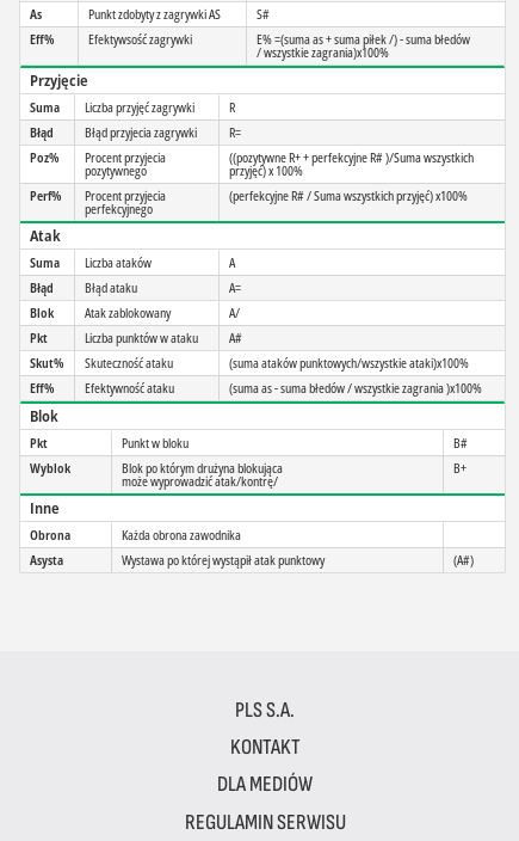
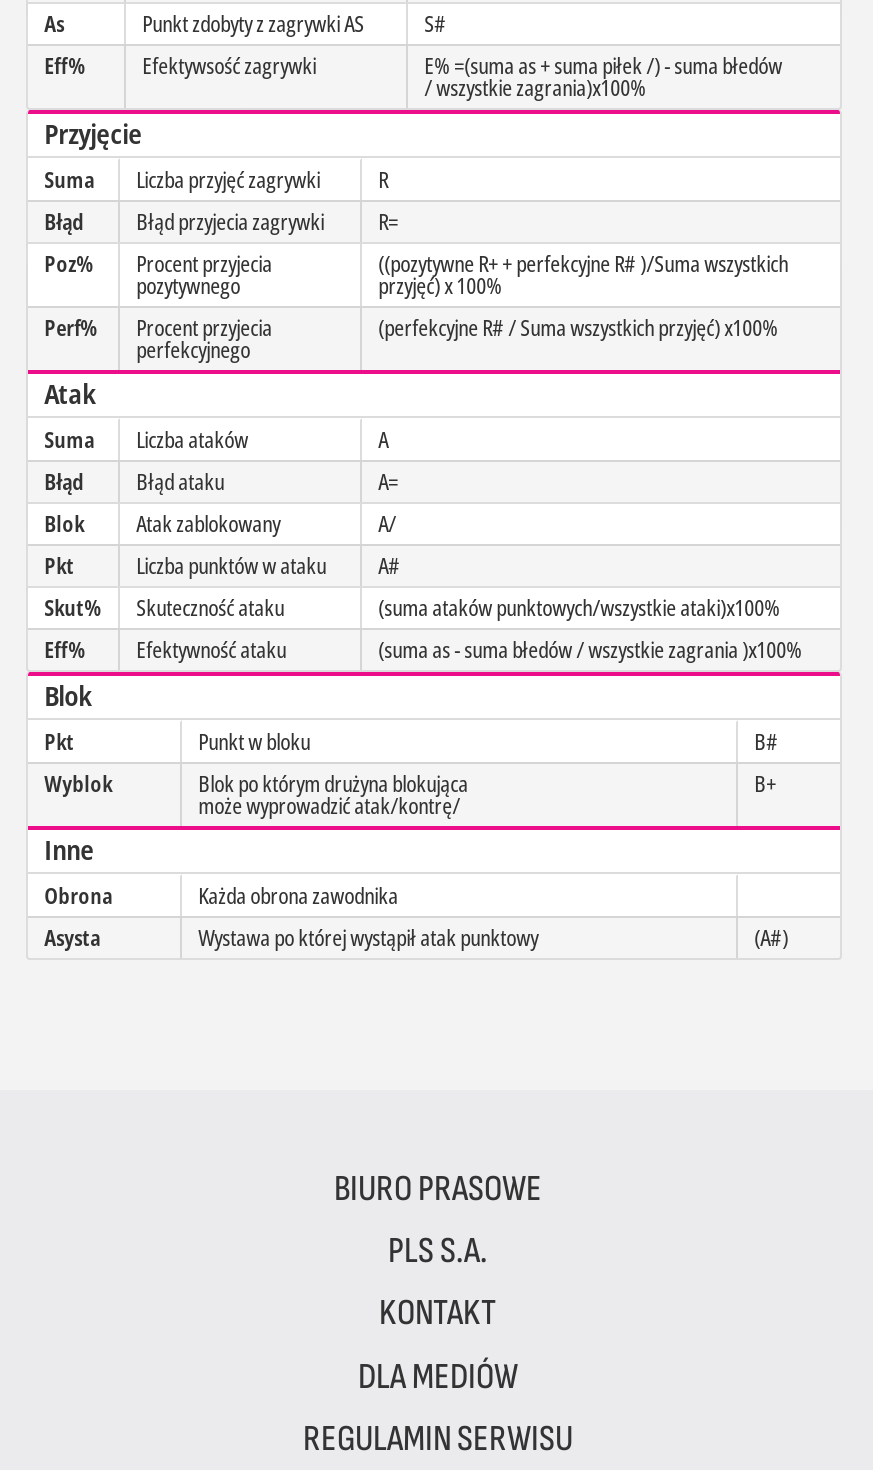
none -> [334,1169,542,1211] BIURO PRASOWE

